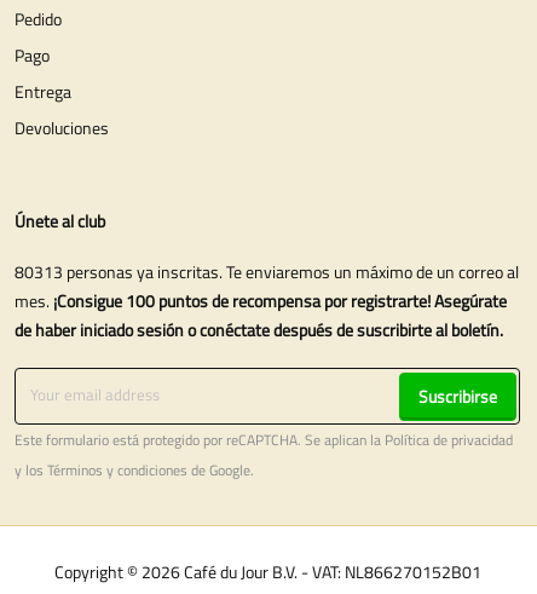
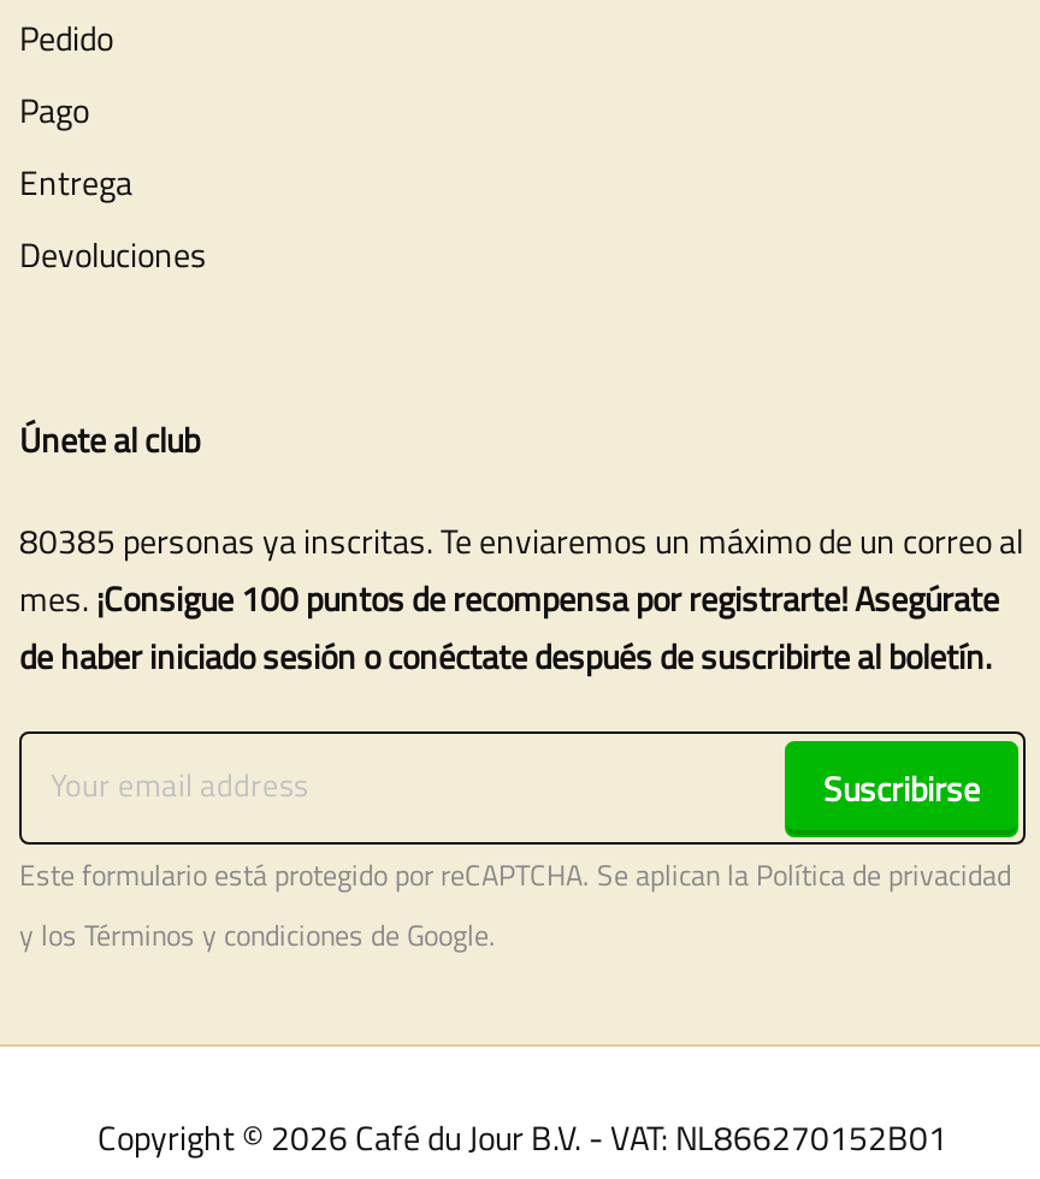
[15,259,519,285] 80313 personas ya inscritas. Te enviaremos un máximo de un correo al -> [19,516,1023,566] 80385 personas ya inscritas. Te enviaremos un máximo de un correo al

